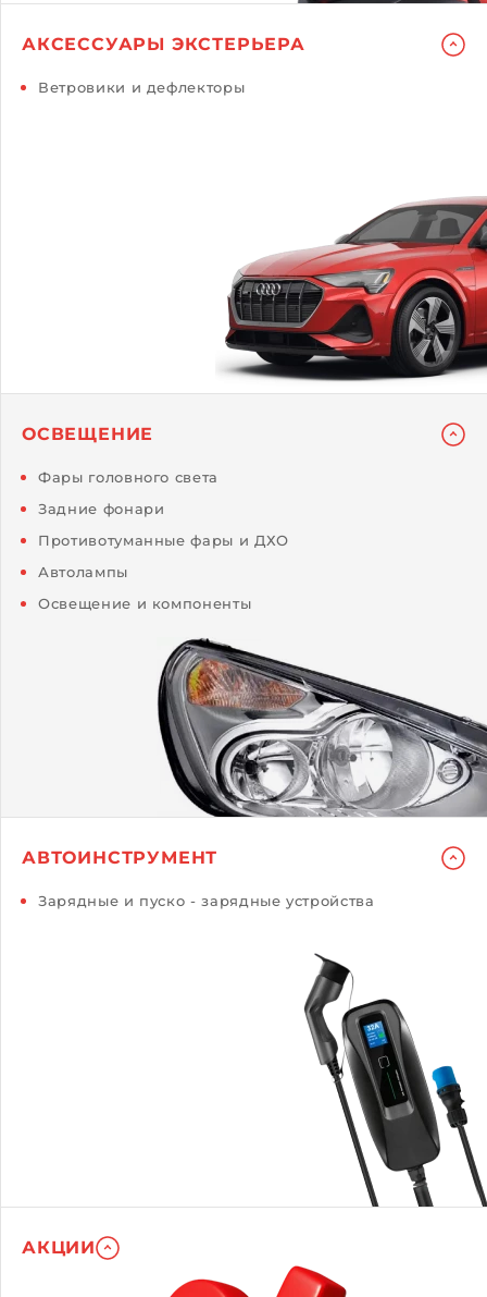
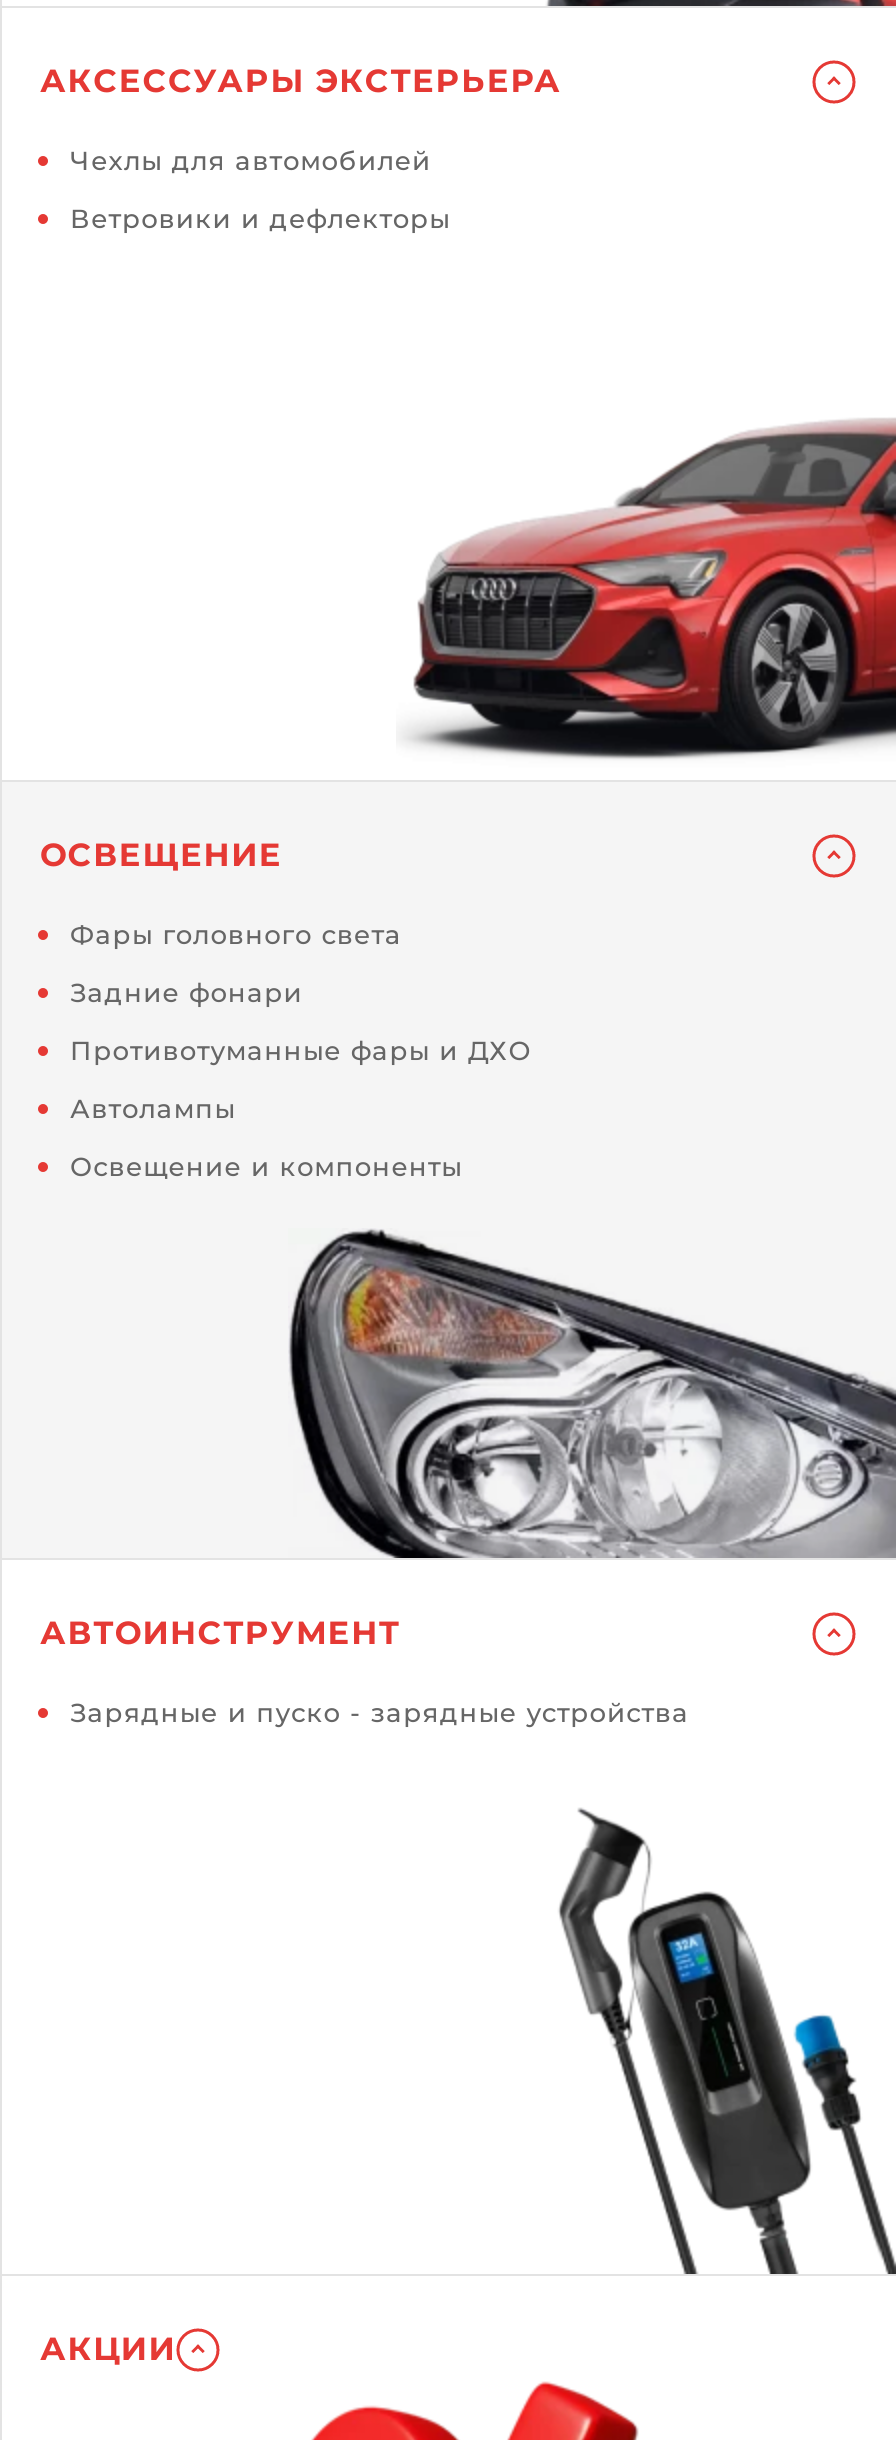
none -> [70,145,431,177] Чехлы для автомобилей

